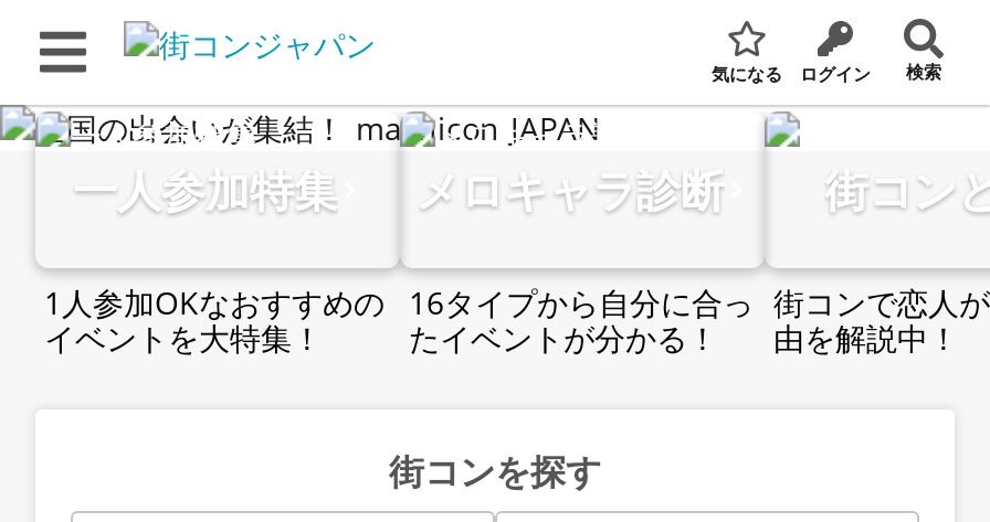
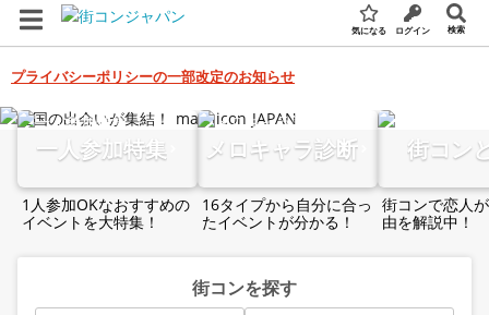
none -> [11,66,295,86] プライバシーポリシーの一部改定のお知らせ

